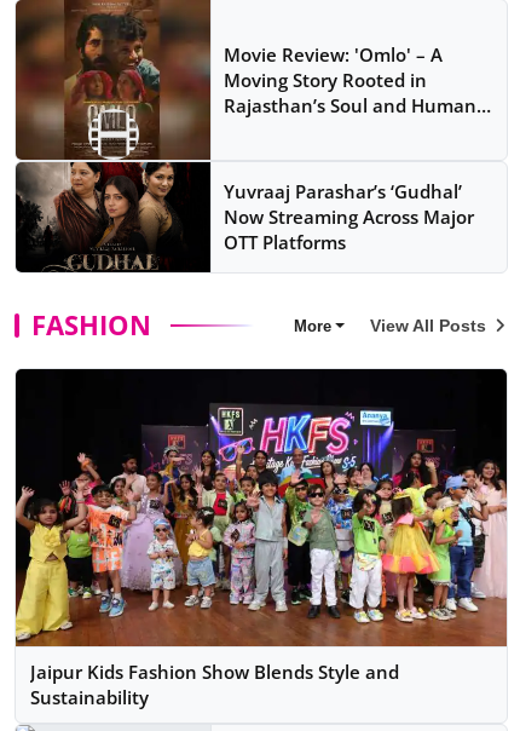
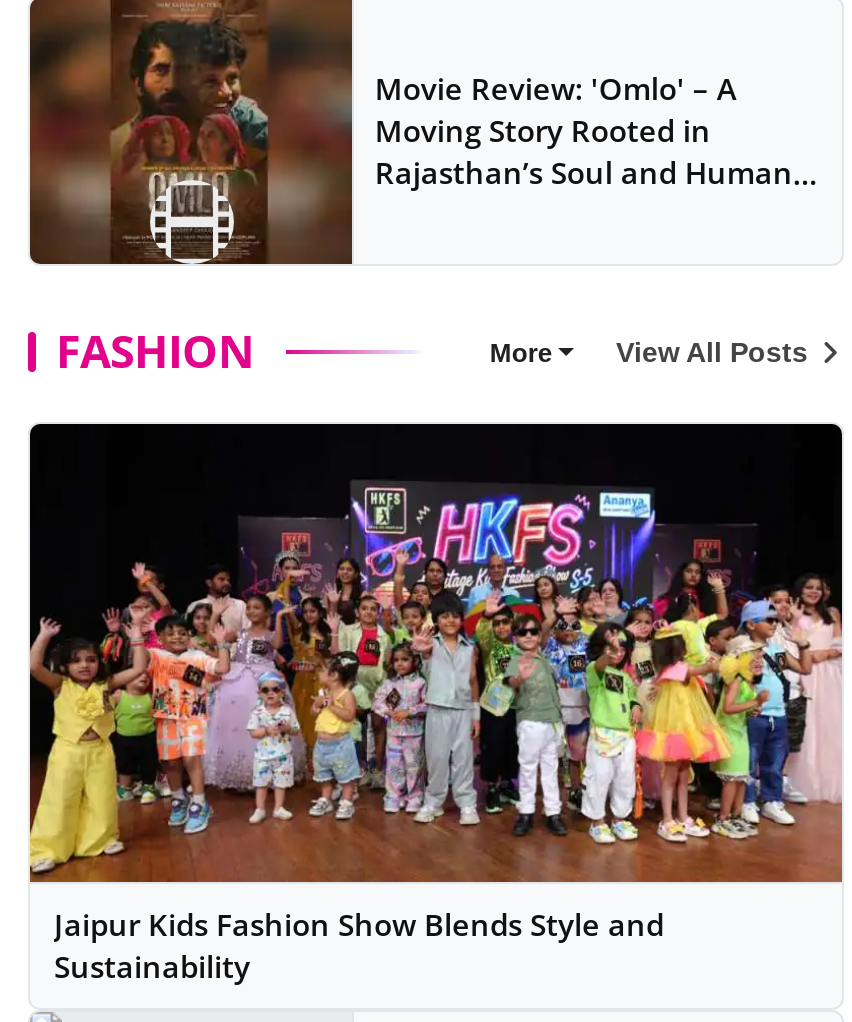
[15,161,475,274] [image] | Yuvraaj Parashar’s ‘Gudhal’ | Now Streaming Across Major | OTT Platforms -> none

